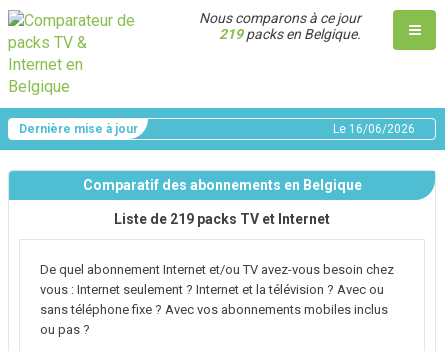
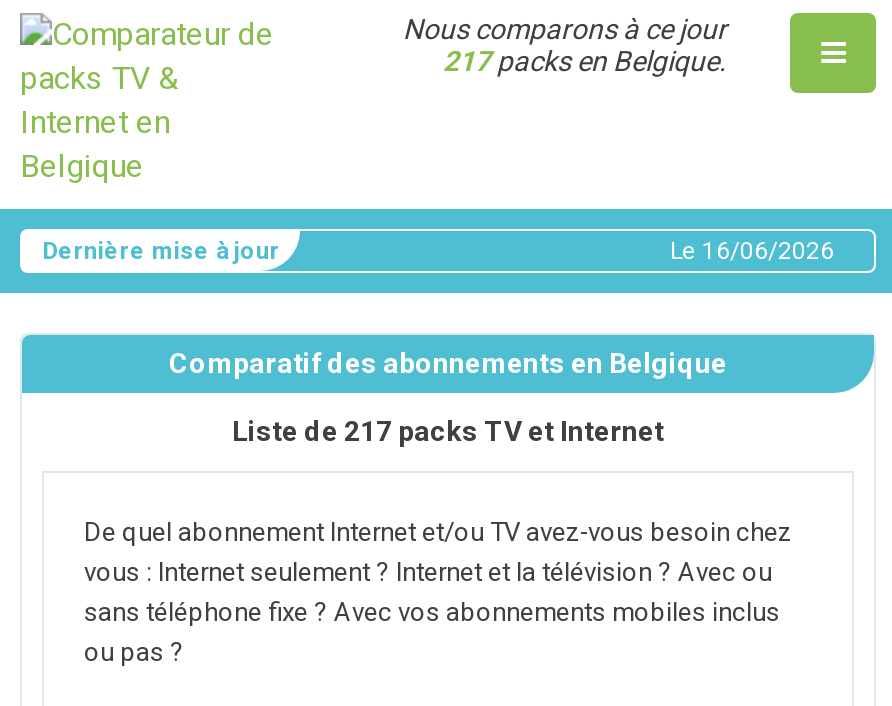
[219,26,361,42] 219packs en Belgique. -> [443,45,727,77] 217packs en Belgique.
[114,211,330,227] Liste de 219 packs TV et Internet -> [232,415,664,447] Liste de 217 packs TV et Internet

